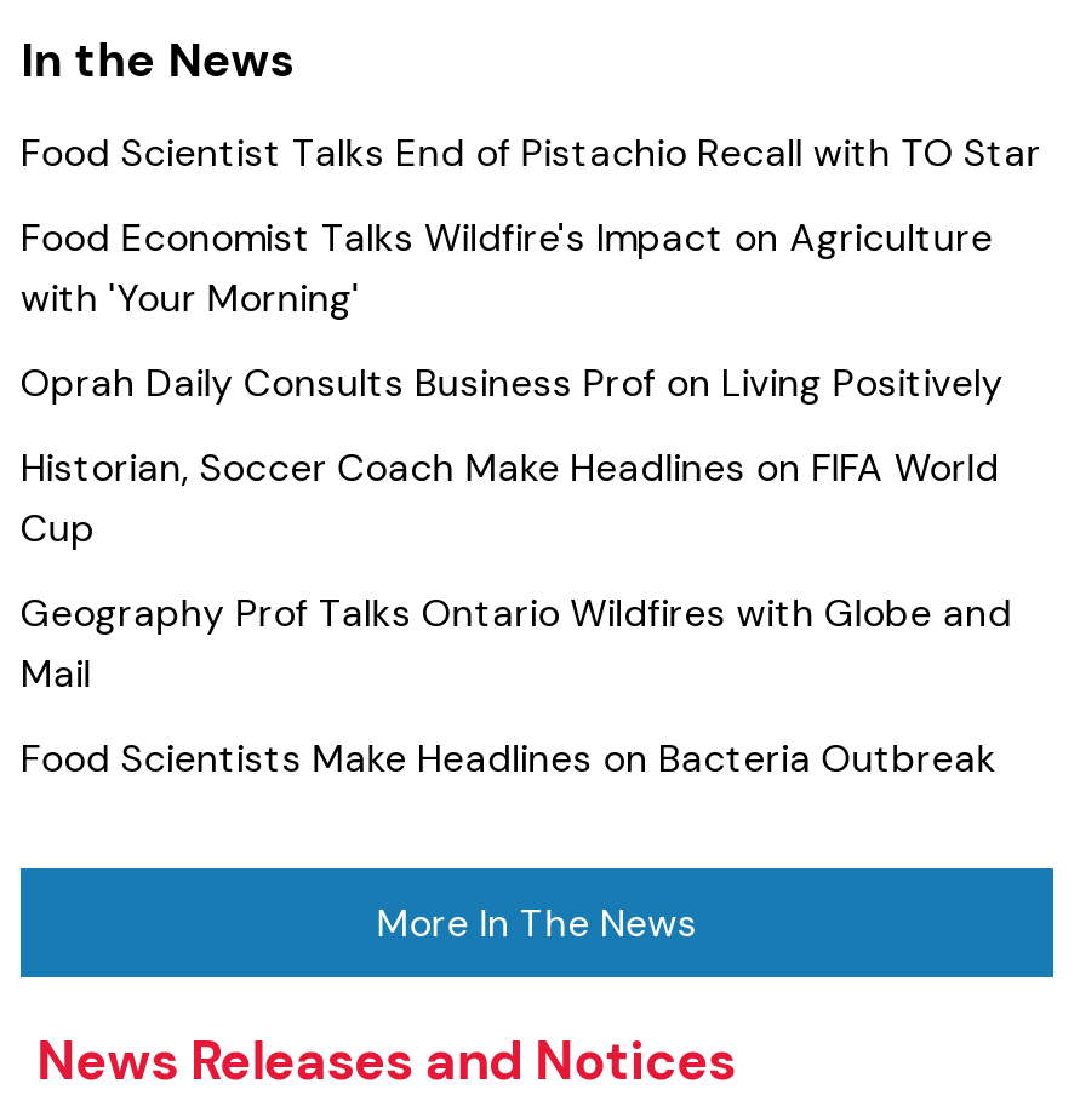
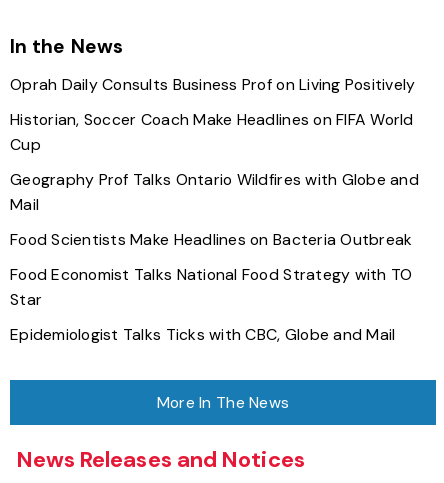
[21,126,1052,322] Food Scientist Talks End of Pistachio Recall with TO Star | Food Economist Talks Wildfire's Impact on Agriculture | with 'Your Morning' -> none
moved [21,356,1014,782] -> [10,73,420,249]: Oprah Daily Consults Business Prof on Living Positively | Historian, Soccer Coach Make Headlines on FIFA World | Cup | Geography Prof Talks Ontario Wildfires with Globe and | Mail | Food Scientists Make Headlines on Bacteria Outbreak
none -> [10,263,412,344] Food Economist Talks National Food Strategy with TO | Star | Epidemiologist Talks Ticks with CBC, Globe and Mail

